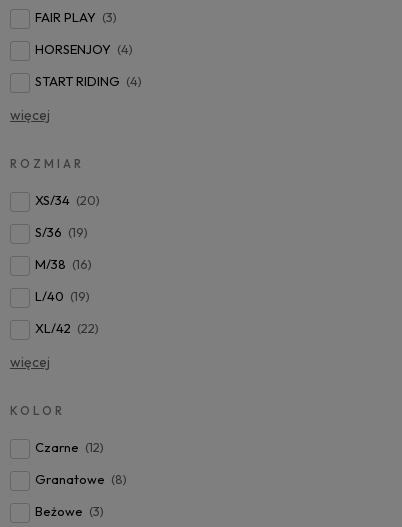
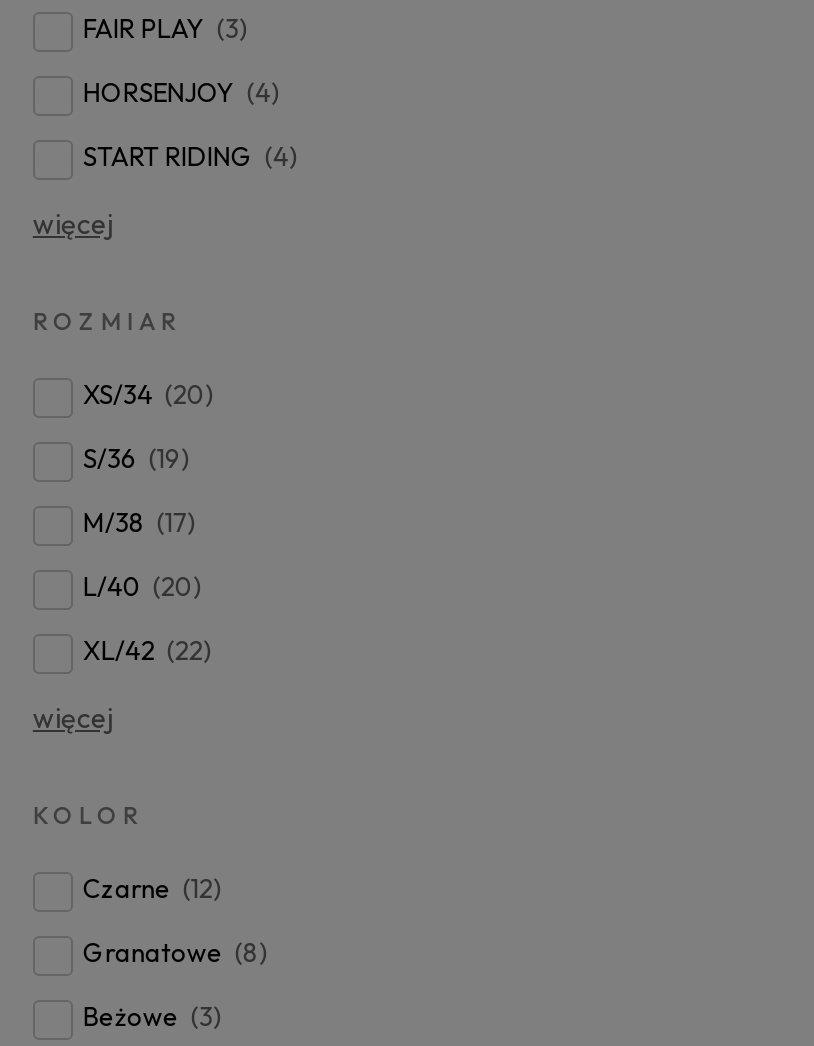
[35,255,92,271] M/38 (16) -> [83,505,195,537] M/38 (17)
[35,287,90,303] L/40 (19) -> [83,569,201,601] L/40 (20)

